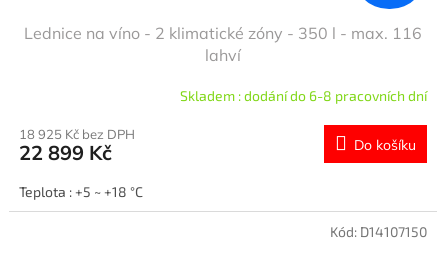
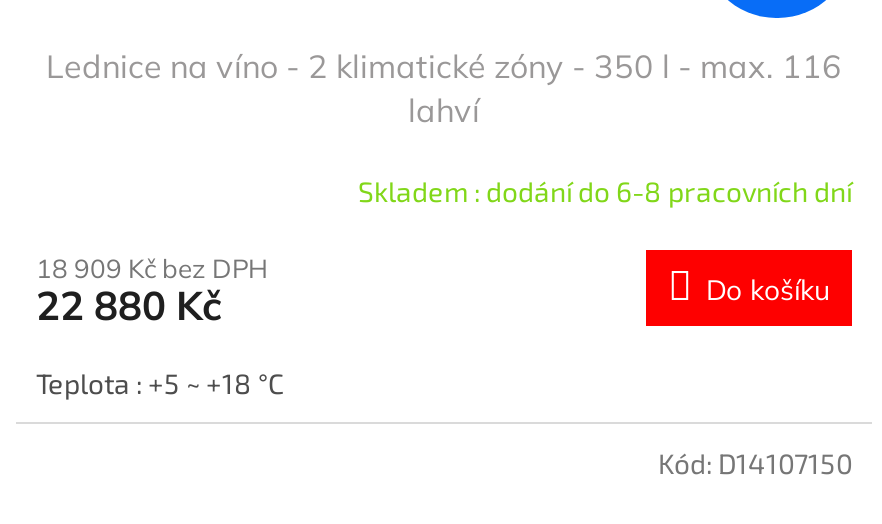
[19,126,135,142] 18 925 Kč bez DPH -> [36,252,268,284] 18 909 Kč bez DPH
[19,140,112,165] 22 899 Kč -> [36,280,222,330] 22 880 Kč

